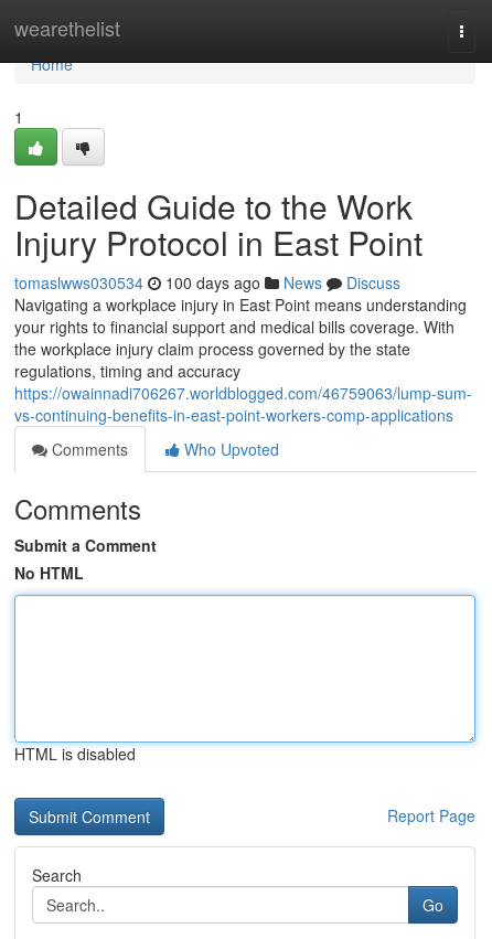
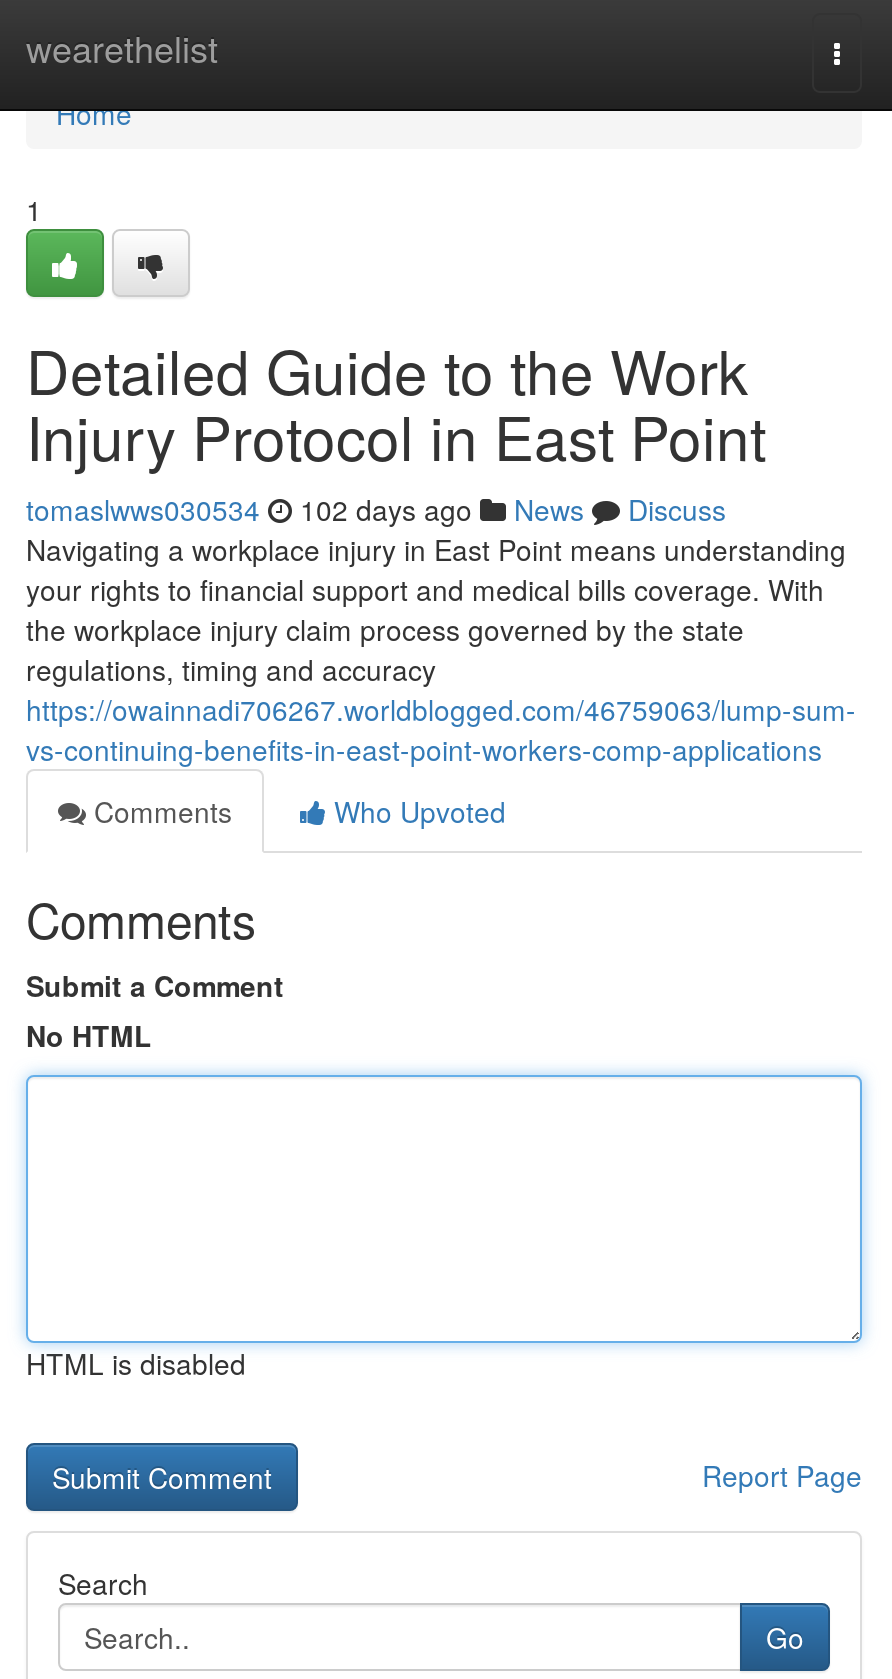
[14,271,400,294] tomaslwws030534 100 days ago News Discuss -> [26,489,726,529] tomaslwws030534 102 days ago News Discuss

